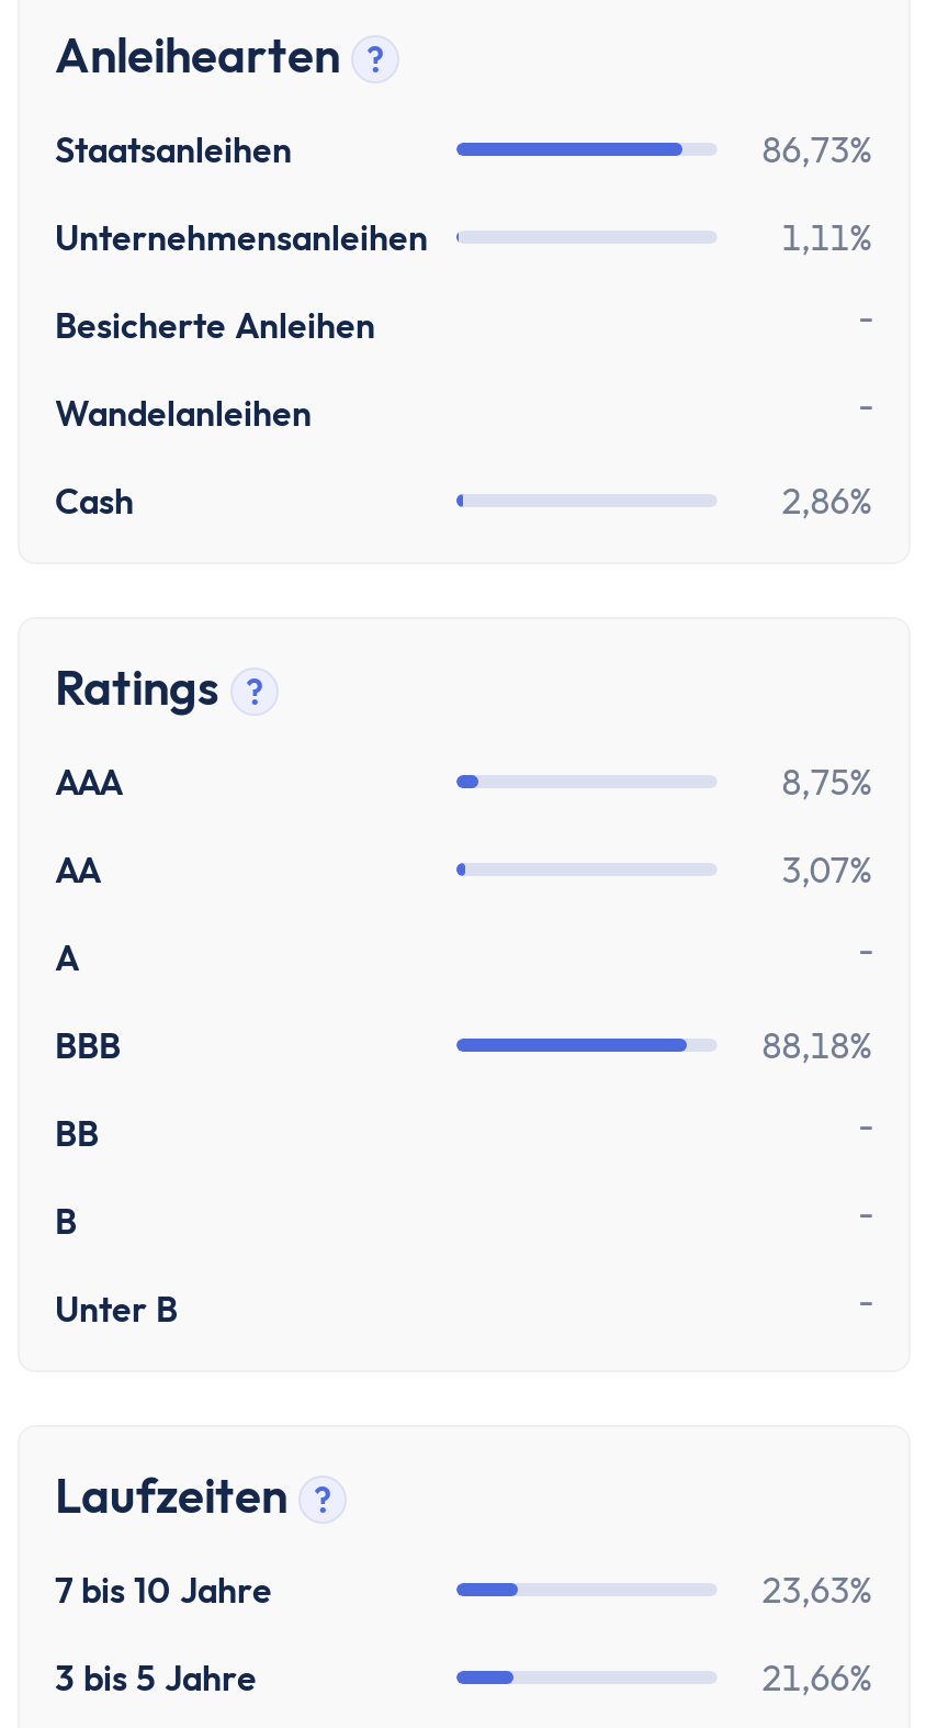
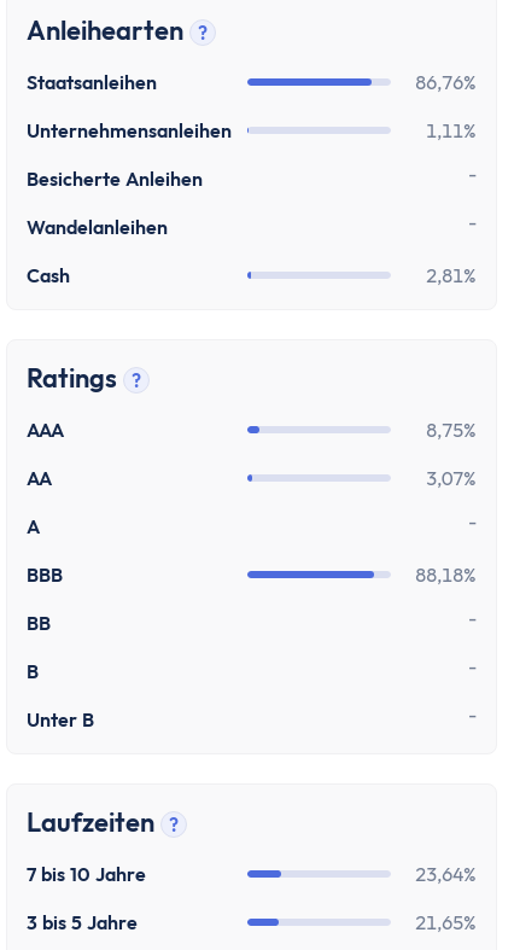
[761,127,873,171] 86,73% -> [415,70,477,94] 86,76%
[781,479,873,523] 2,86% -> [426,263,477,287] 2,81%
[761,1568,873,1612] 23,63% -> [415,862,477,886] 23,64%
[761,1656,873,1699] 21,66% -> [415,910,477,934] 21,65%

